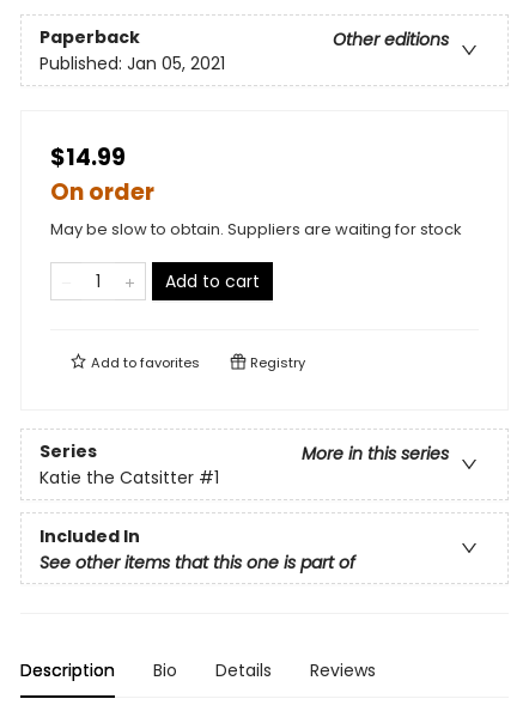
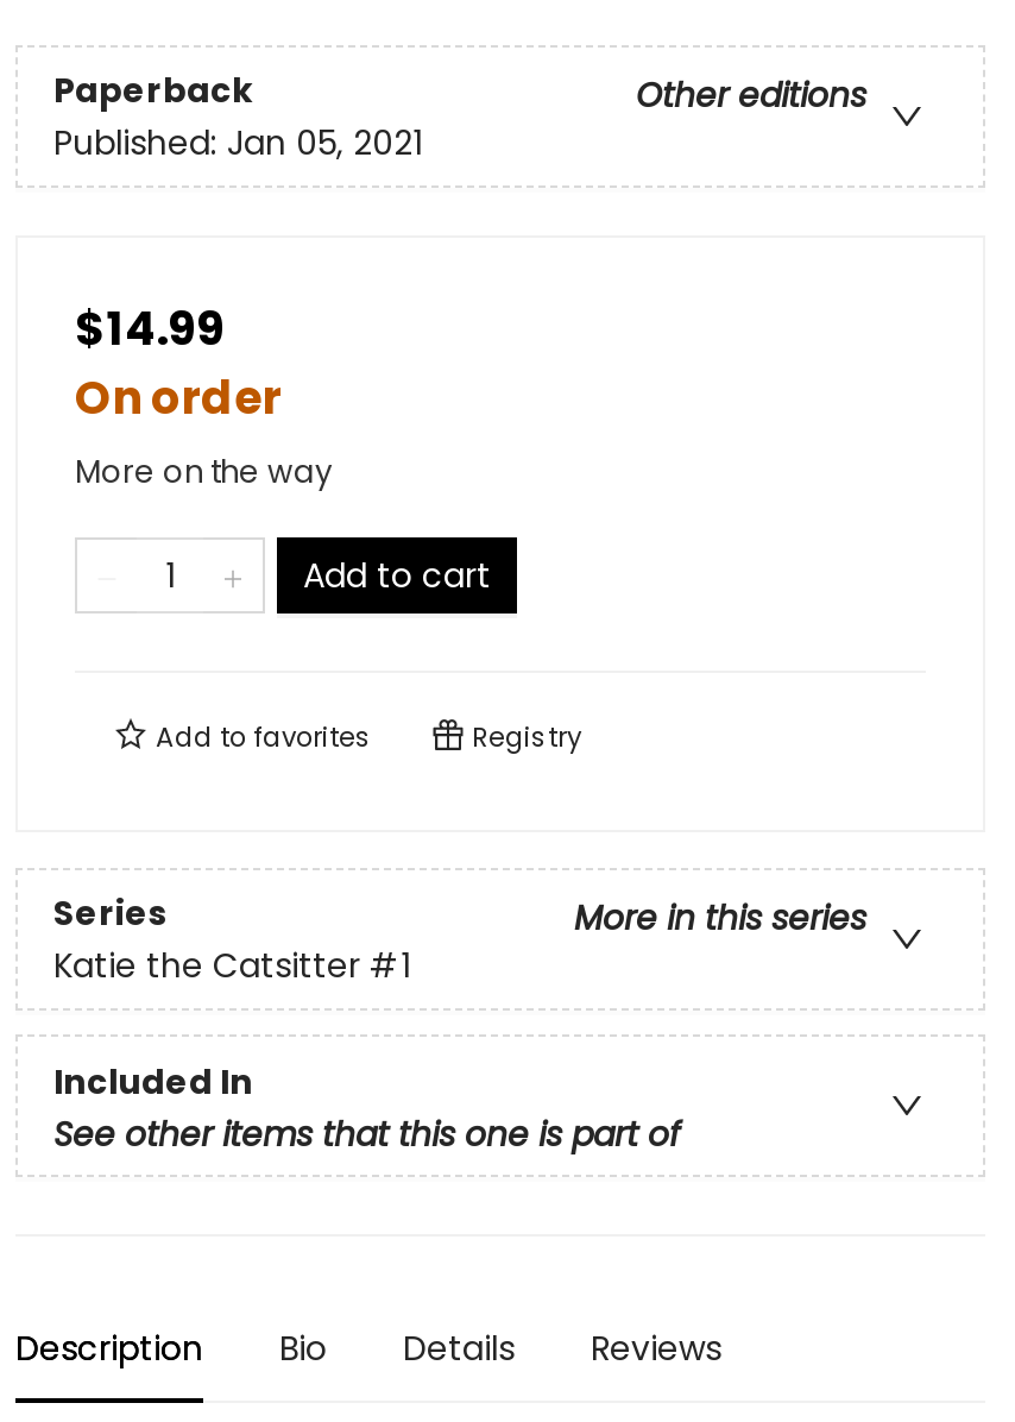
[50,218,462,241] May be slow to obtain. Suppliers are waiting for stock -> [75,450,332,495] More on the way

